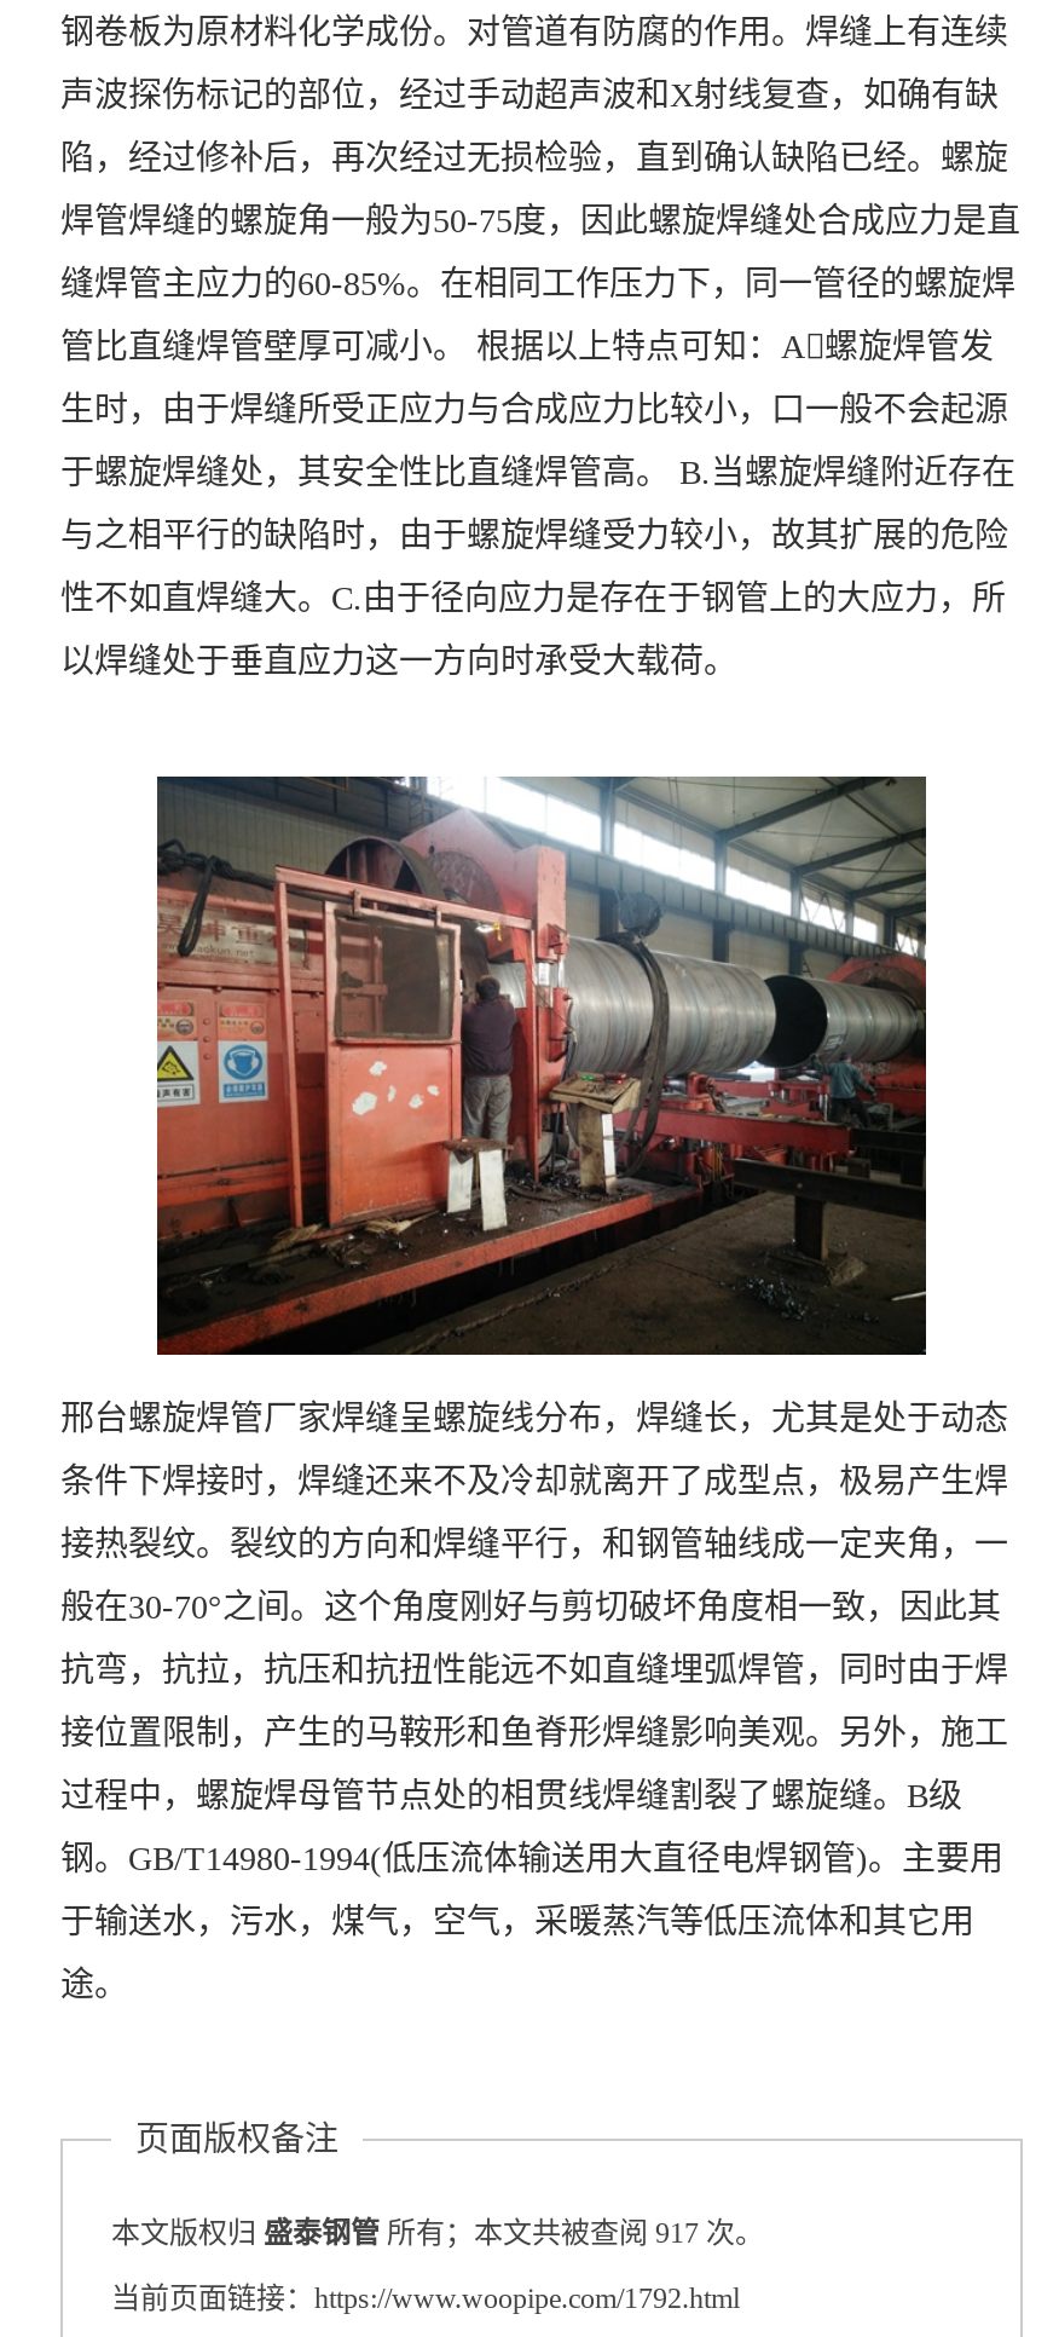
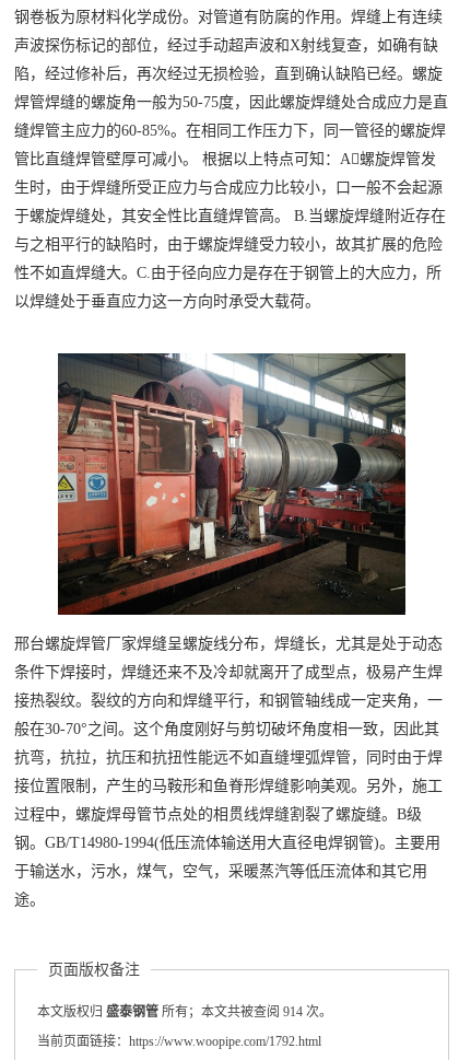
[111,2216,764,2249] 本文版权归盛泰钢管所有；本文共被查阅 917 次。 -> [37,1004,332,1019] 本文版权归盛泰钢管所有；本文共被查阅 914 次。

